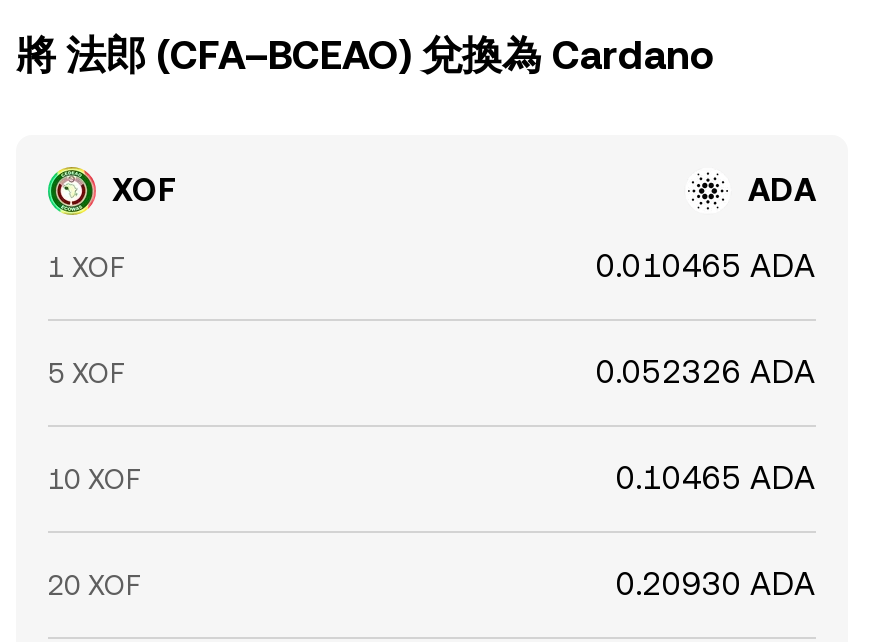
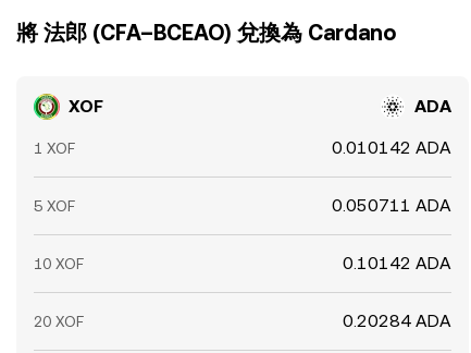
[596,247,816,285] 0.010465 ADA -> [332,137,451,158] 0.010142 ADA
[596,353,816,391] 0.052326 ADA -> [332,195,451,216] 0.050711 ADA
[616,459,816,497] 0.10465 ADA -> [343,253,451,273] 0.10142 ADA
[616,565,816,603] 0.20930 ADA -> [343,311,451,331] 0.20284 ADA

